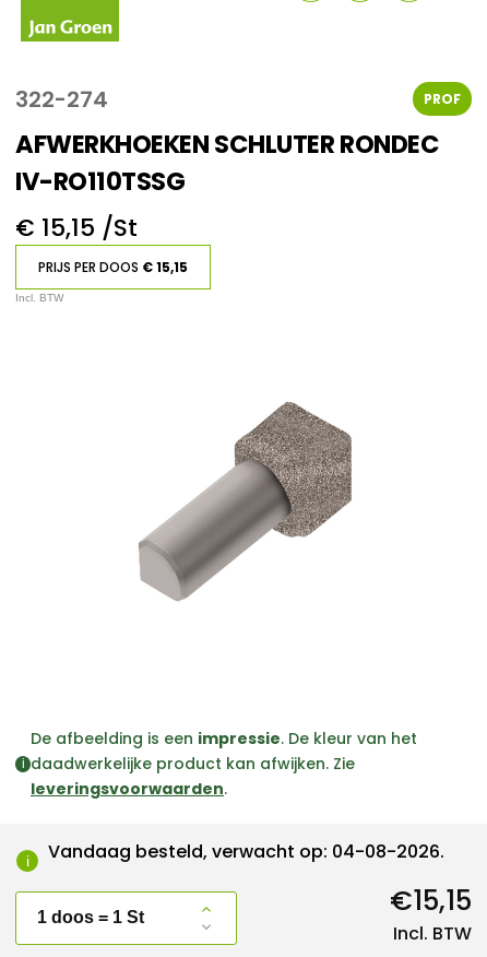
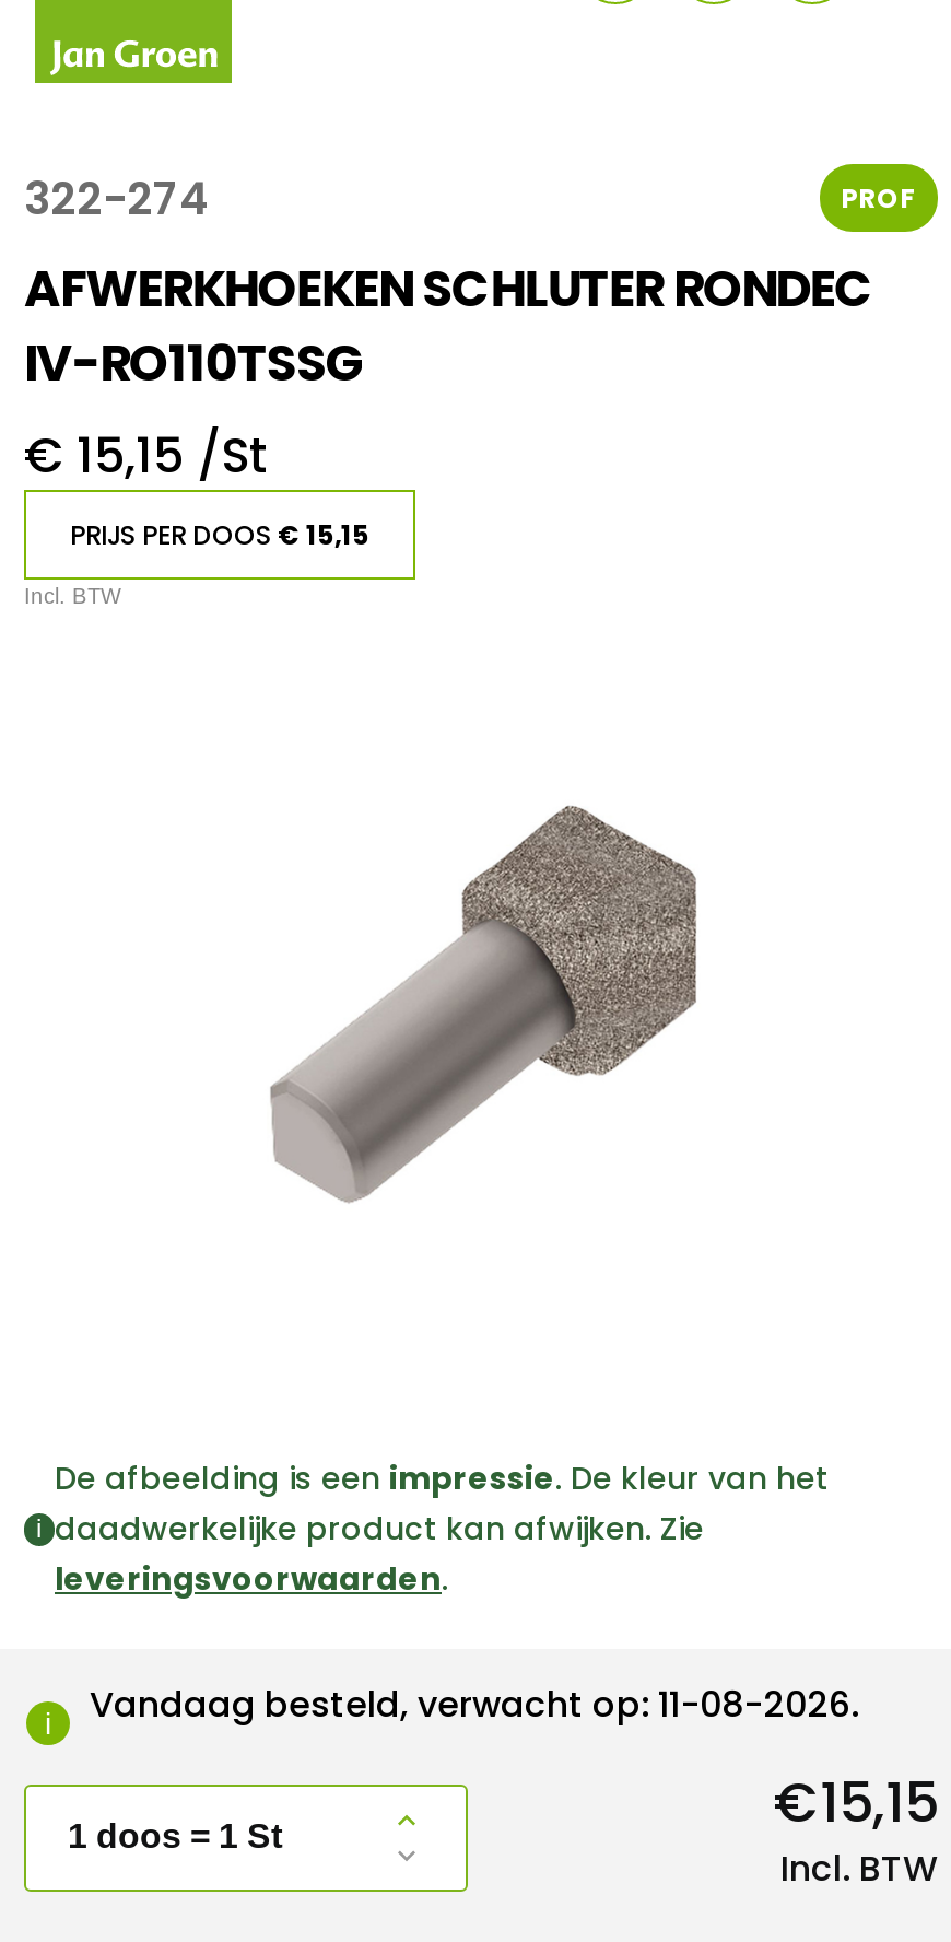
[48,839,444,864] Vandaag besteld, verwacht op: 04-08-2026. -> [90,1680,859,1730] Vandaag besteld, verwacht op: 11-08-2026.

